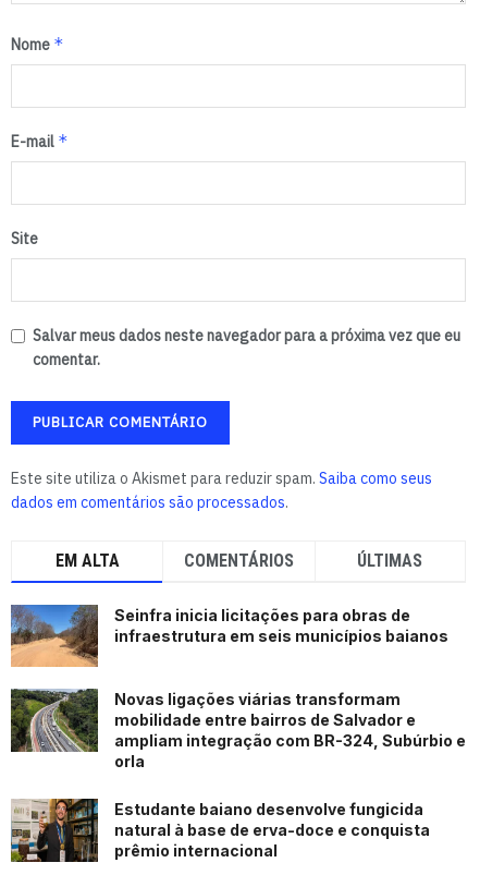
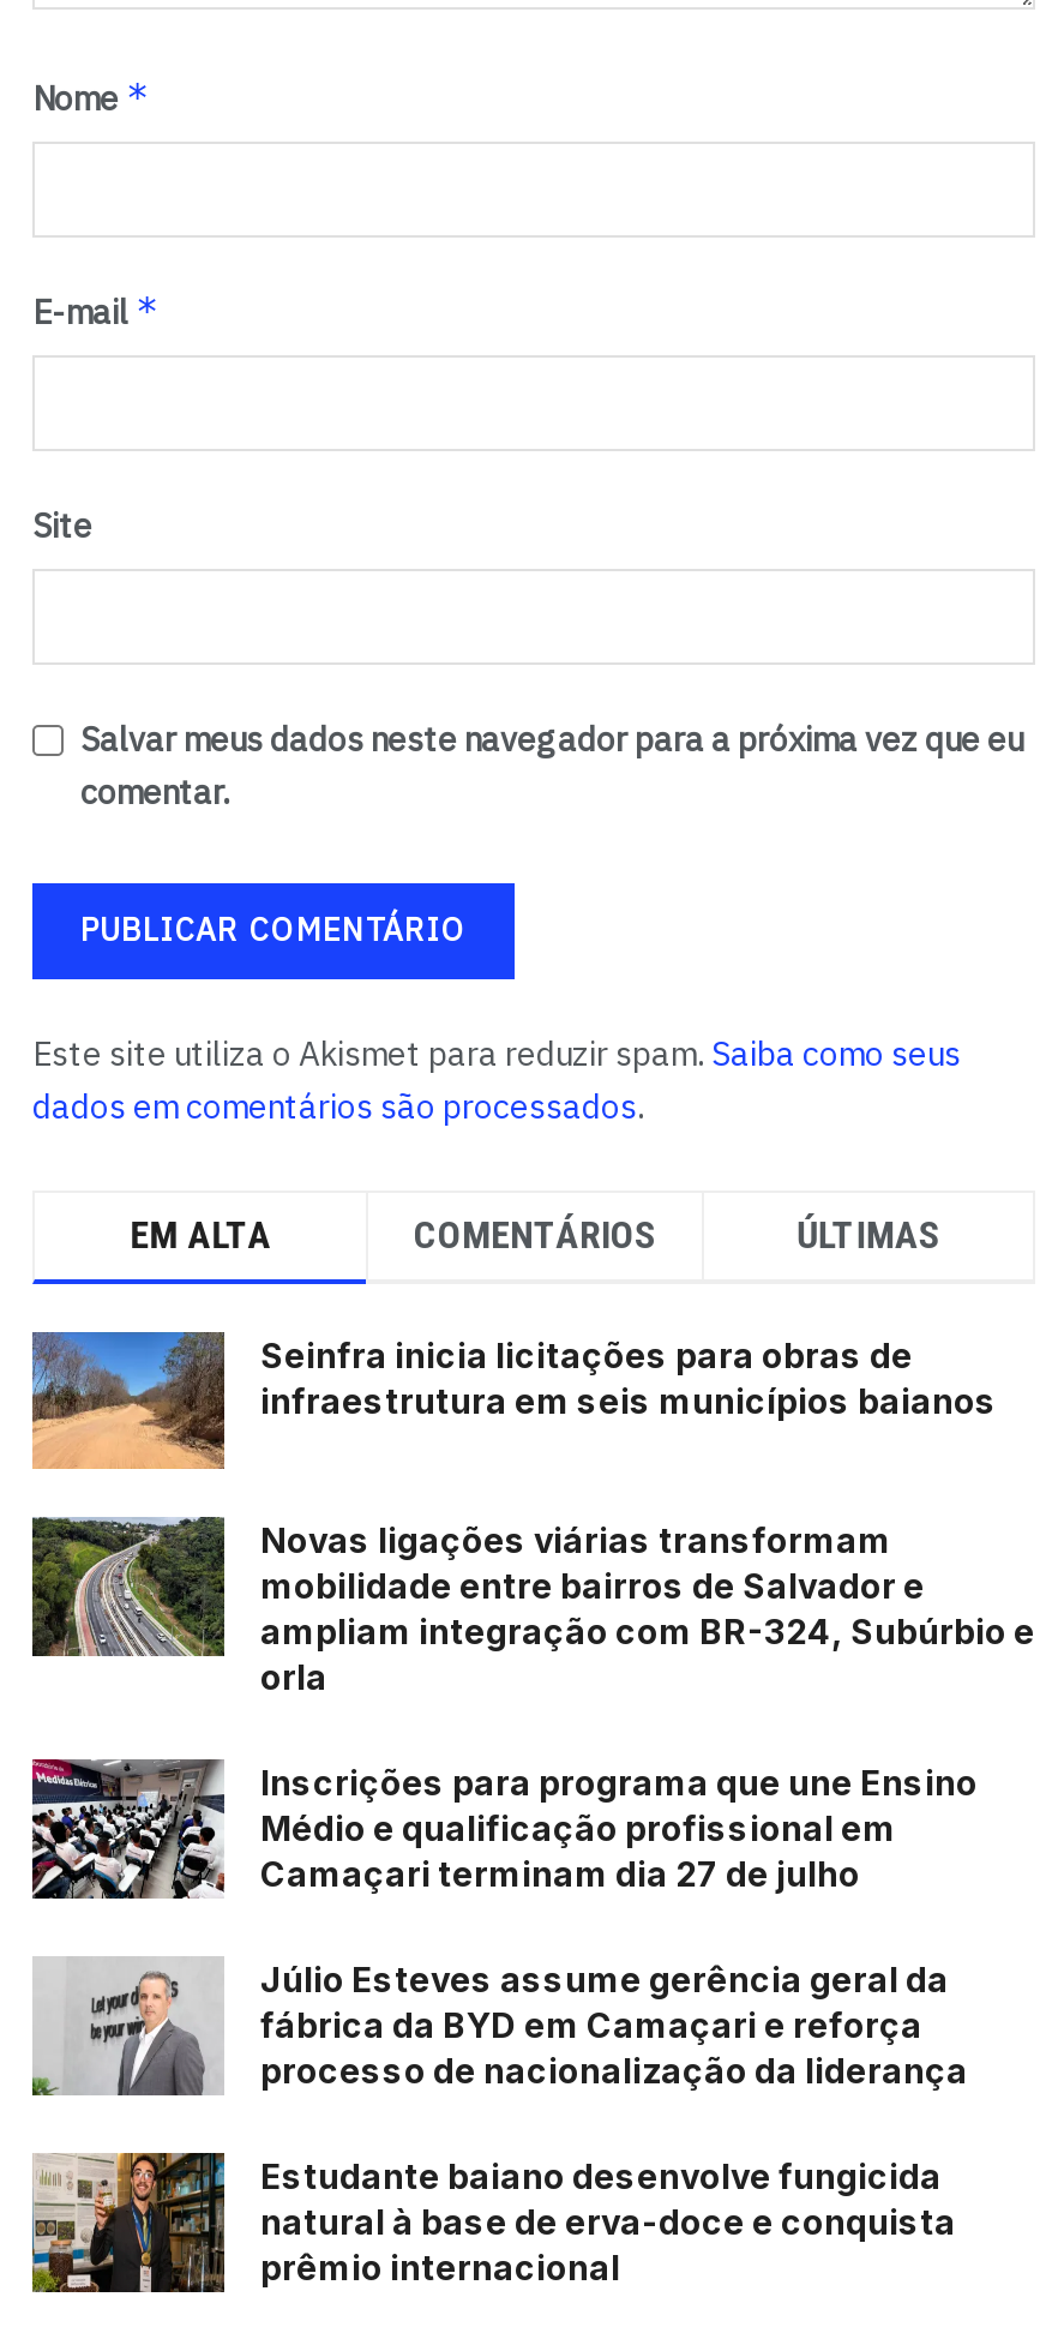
none -> [30,1757,978,2092] [image] | Inscrições para programa que une Ensino | Médio e qualificação profissional em | Camaçari terminam dia 27 de julho | Júlio Esteves assume gerência geral da | fábrica da BYD em Camaçari e reforça | processo de nacionalização da liderança
none -> [30,1956,224,2098] [image]

